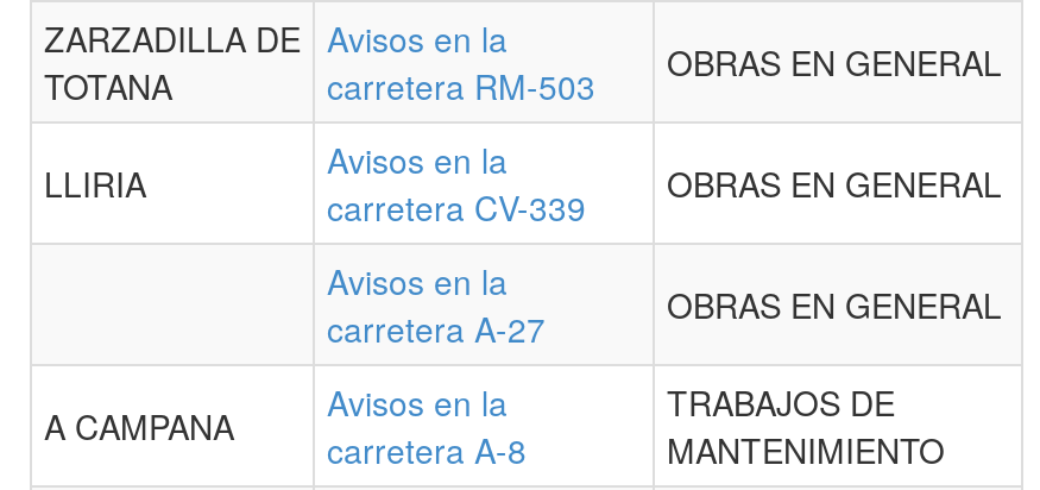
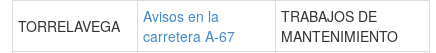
[44,14,301,109] ZARZADILLA DE | TOTANA -> [18,16,120,36] TORRELAVEGA
[44,38,1002,473] carretera RM-503 | OBRAS EN GENERAL | LLIRIA | Avisos en la | carretera CV-339 | OBRAS EN GENERAL | Avisos en la | carretera A-27 | OBRAS EN GENERAL | A CAMPANA | Avisos en la | carretera A-8 -> [143,26,235,46] carretera A-67

